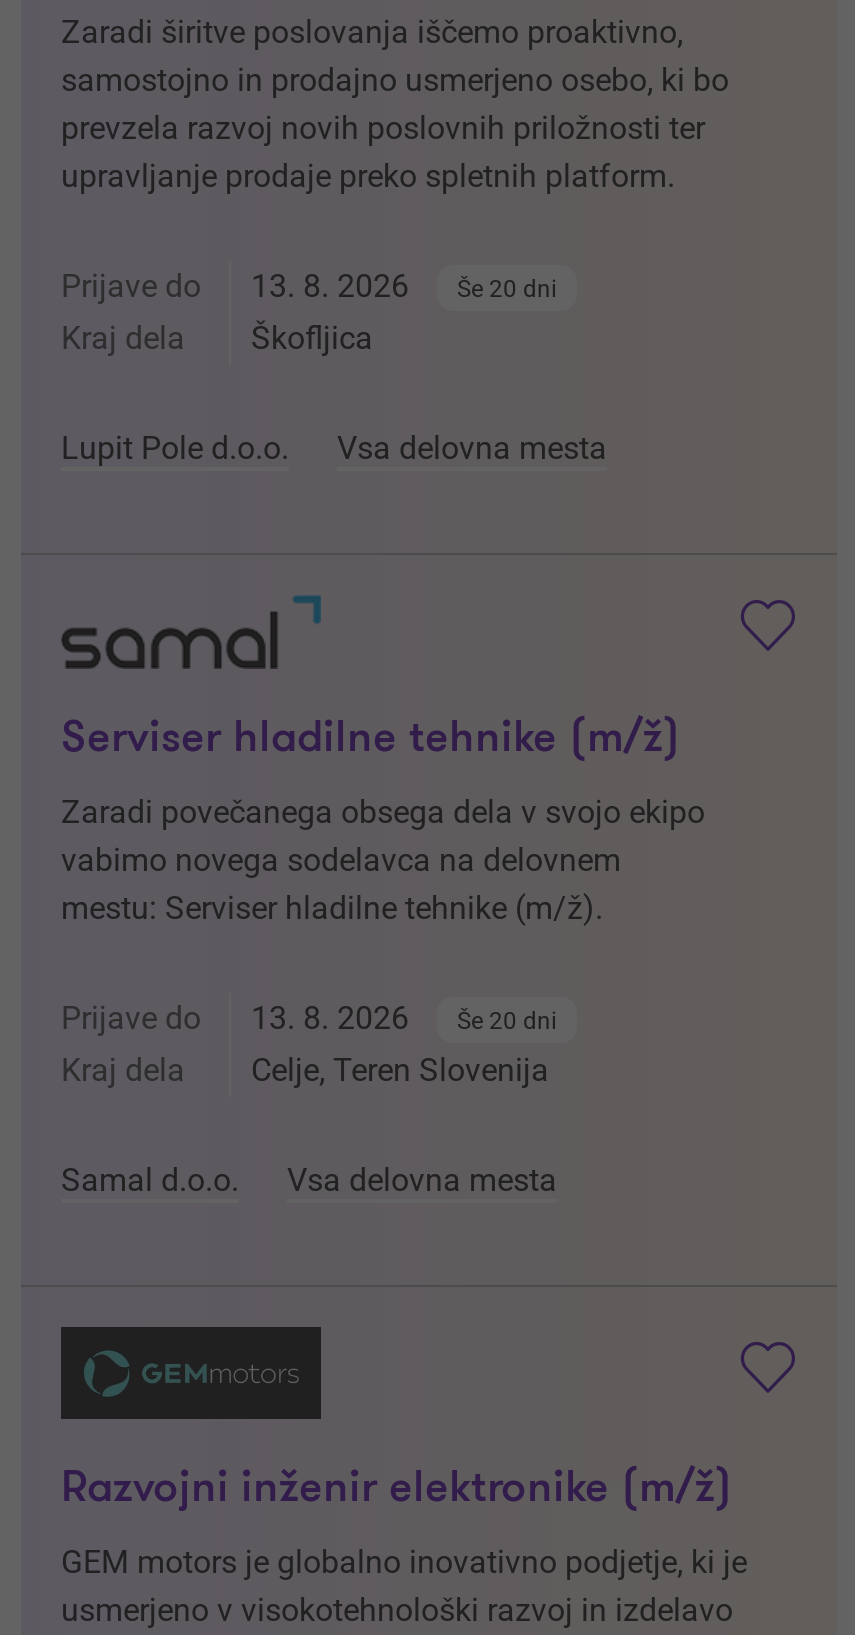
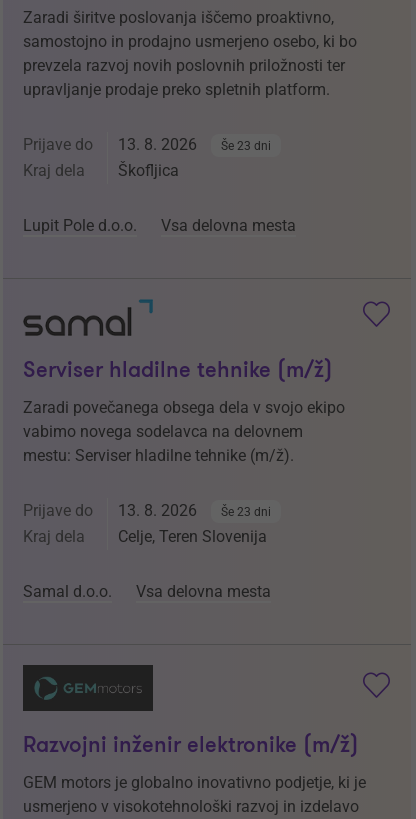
[61,267,557,305] Prijave do 13. 8. 2026 Še 20 dni -> [23,135,271,154] Prijave do 13. 8. 2026 Še 23 dni
[61,998,557,1036] Prijave do 13. 8. 2026 Še 20 dni -> [23,501,271,520] Prijave do 13. 8. 2026 Še 23 dni

